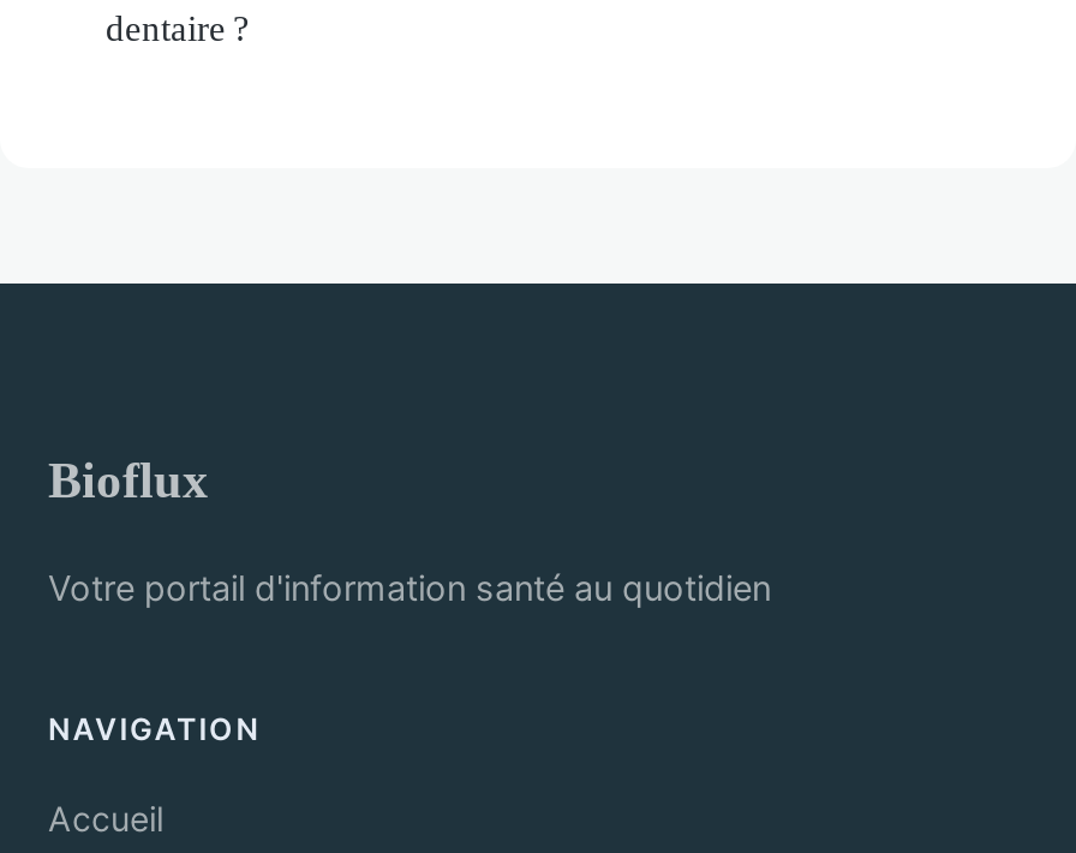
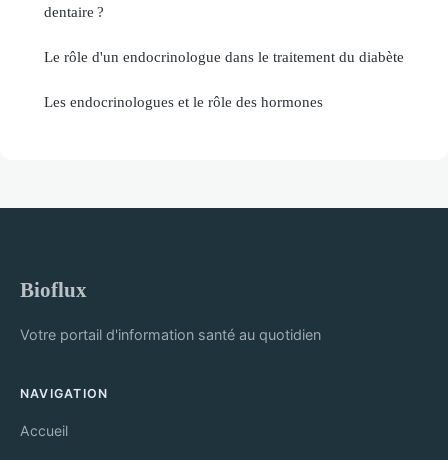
none -> [44,48,404,110] Le rôle d'un endocrinologue dans le traitement du diabète | Les endocrinologues et le rôle des hormones

